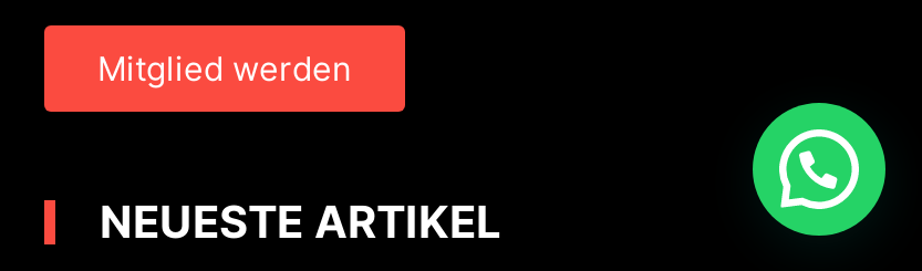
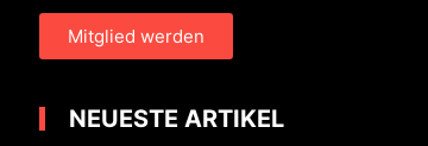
[750,101,888,238] [image] -> none

